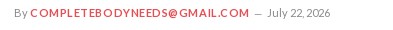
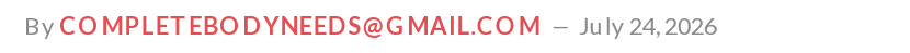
[14,6,330,19] By COMPLETEBODYNEEDS@GMAIL.COM July 22, 2026 -> [24,10,717,38] By COMPLETEBODYNEEDS@GMAIL.COM July 24, 2026

